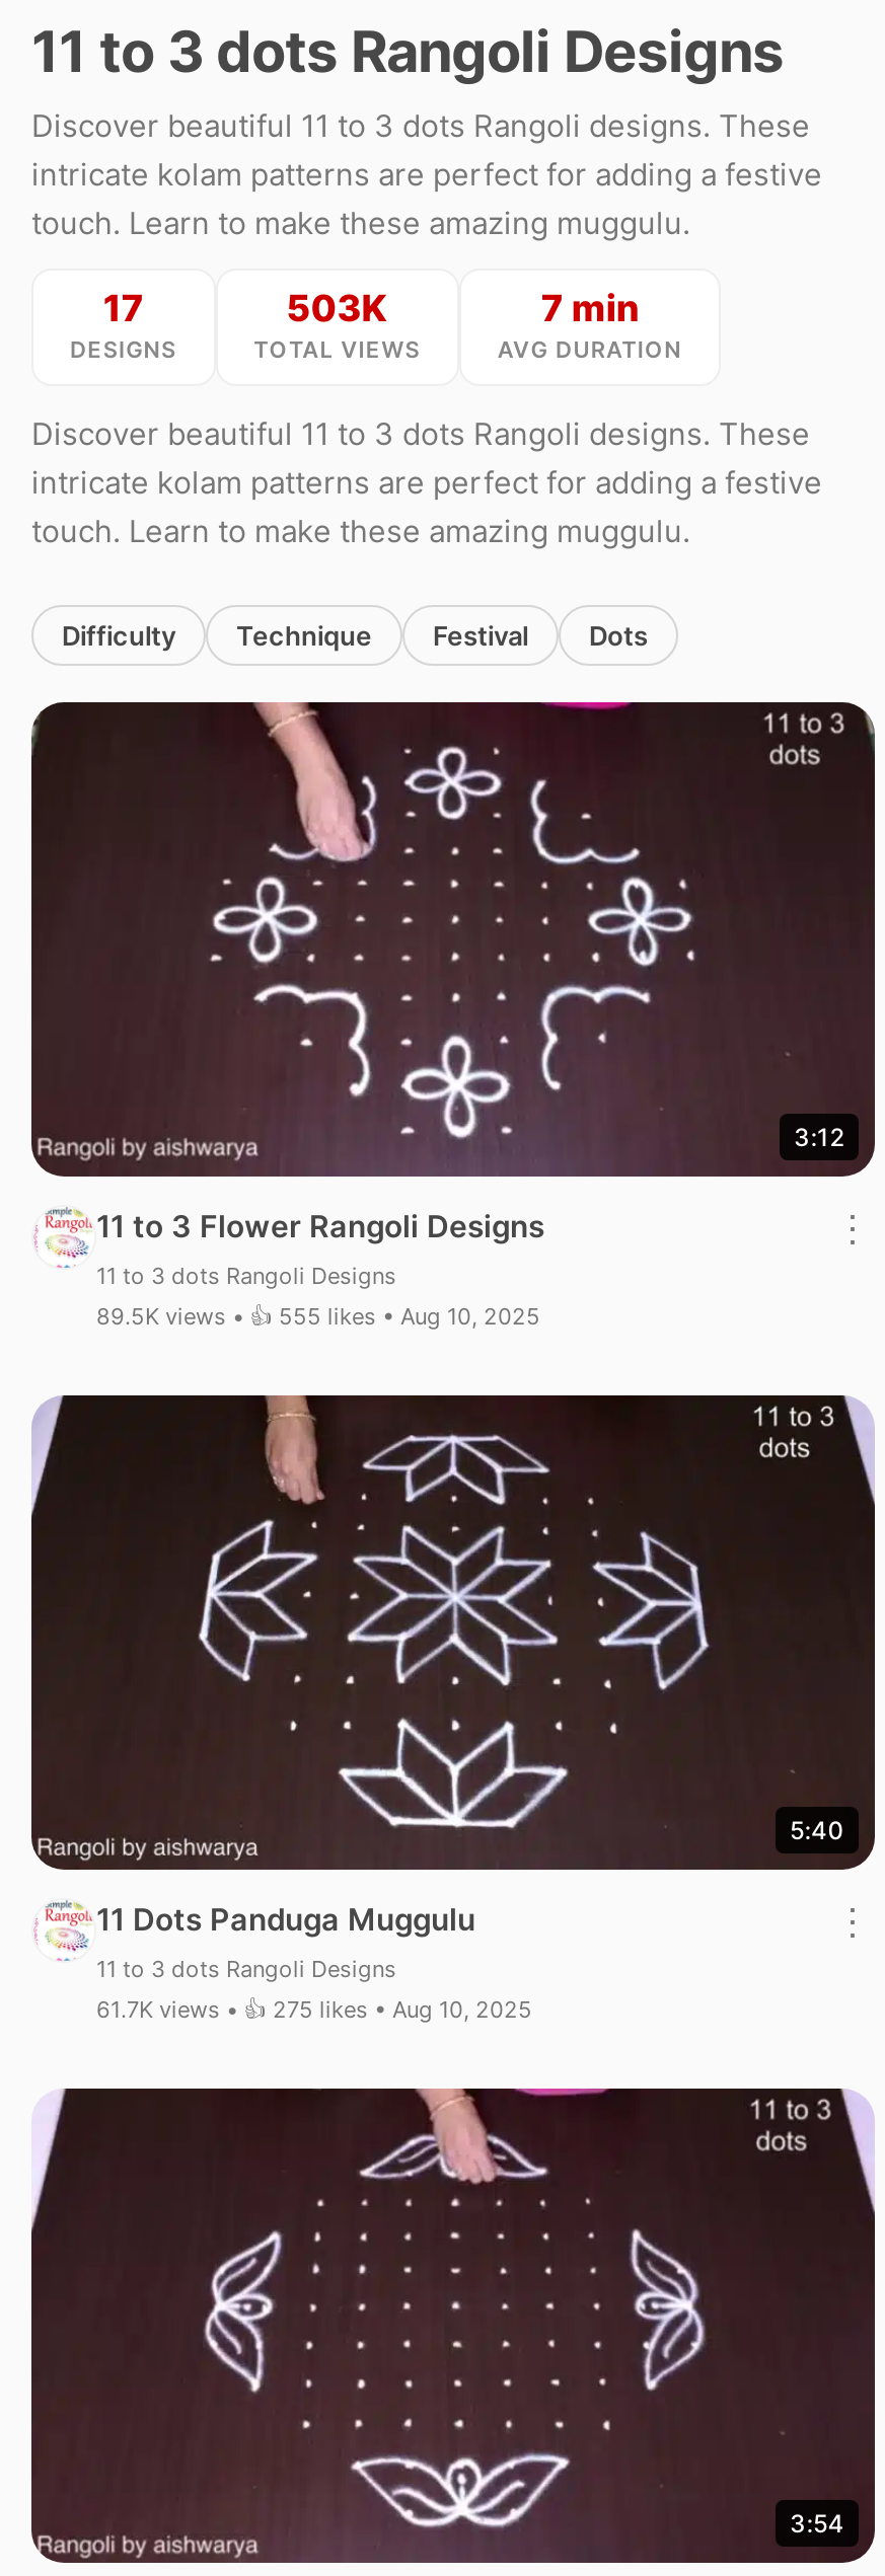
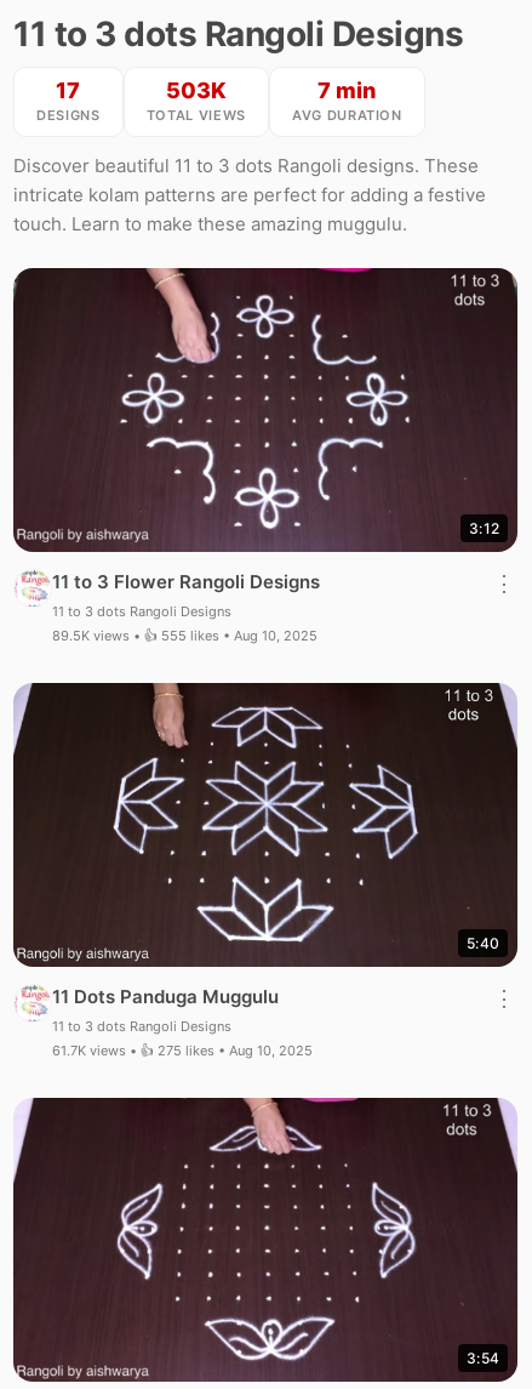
[31,106,822,242] Discover beautiful 11 to 3 dots Rangoli designs. These | intricate kolam patterns are perfect for adding a festive | touch. Learn to make these amazing muggulu. -> none
[62,619,648,652] Difficulty | Technique | Festival | Dots -> none

